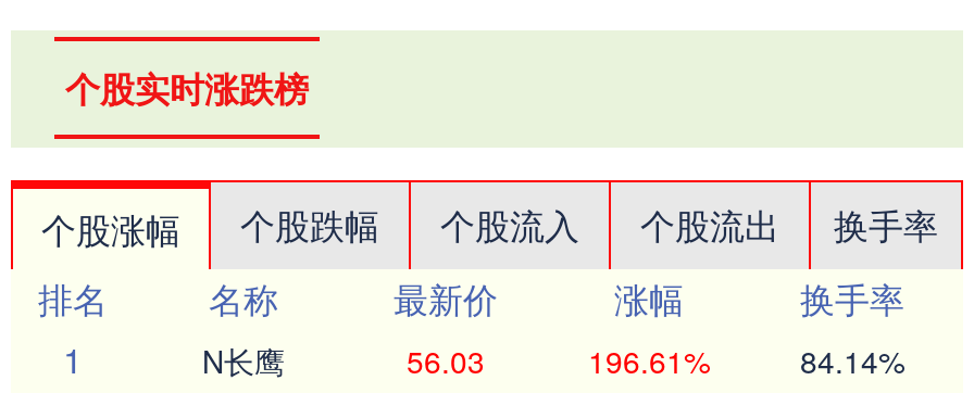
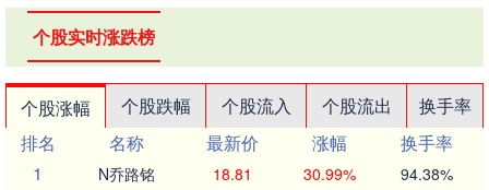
[202,340,904,383] N长鹰 | 56.03 | 196.61% | 84.14% -> [98,163,452,185] N乔路铭 | 18.81 | 30.99% | 94.38%

